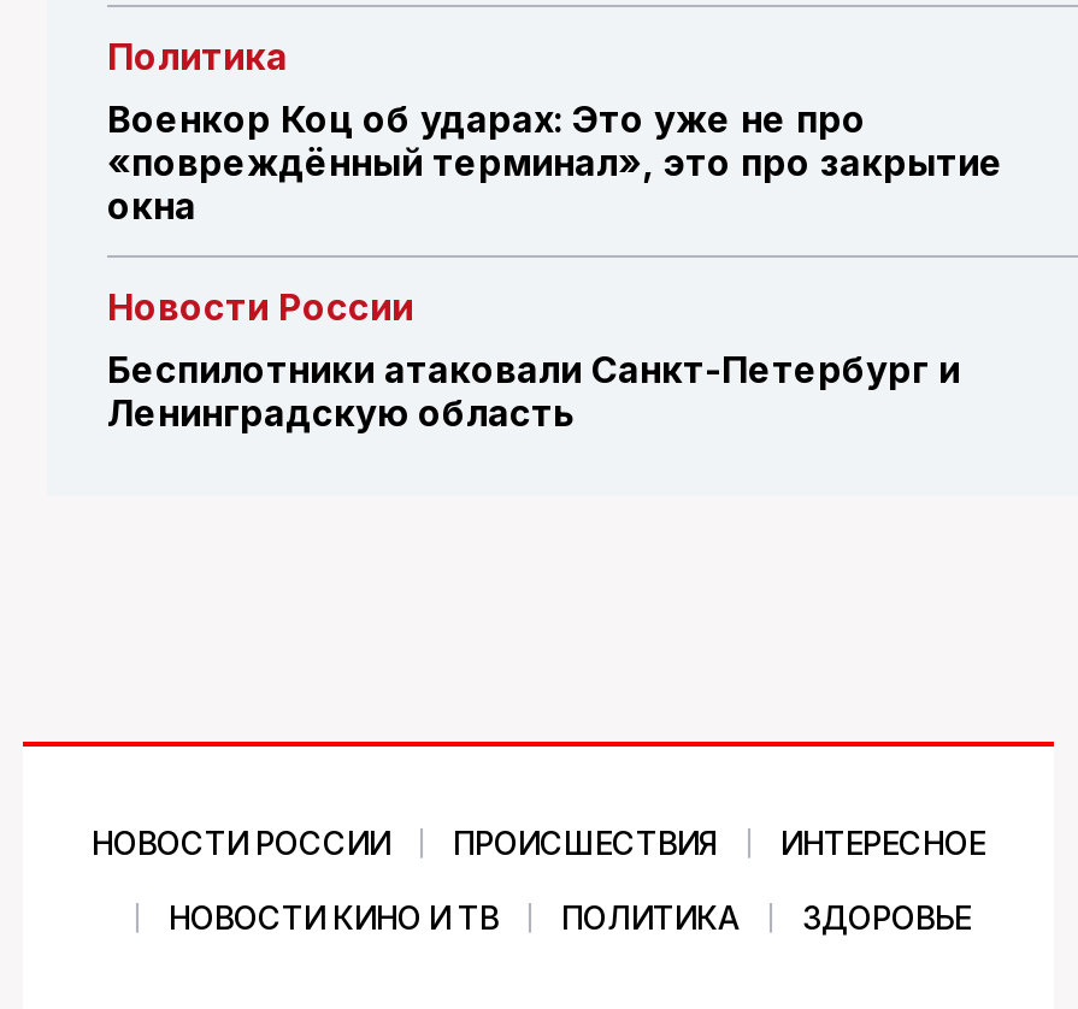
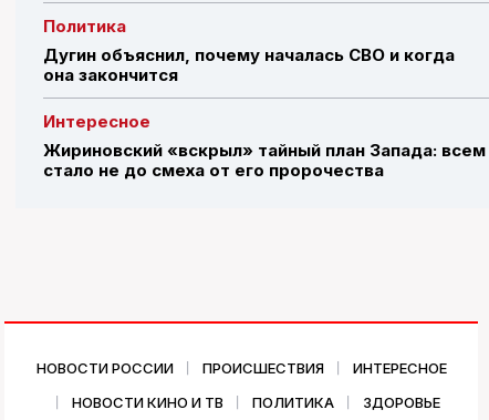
[107,96,1003,228] Военкор Коц об ударах: Это уже не про | «повреждённый терминал», это про закрытие | окна -> [43,44,455,85] Дугин объяснил, почему началась СВО и когда | она закончится
[107,283,960,435] Новости России | Беспилотники атаковали Санкт-Петербург и | Ленинградскую область -> [43,110,486,180] Интересное | Жириновский «вскрыл» тайный план Запада: всем | стало не до смеха от его пророчества

